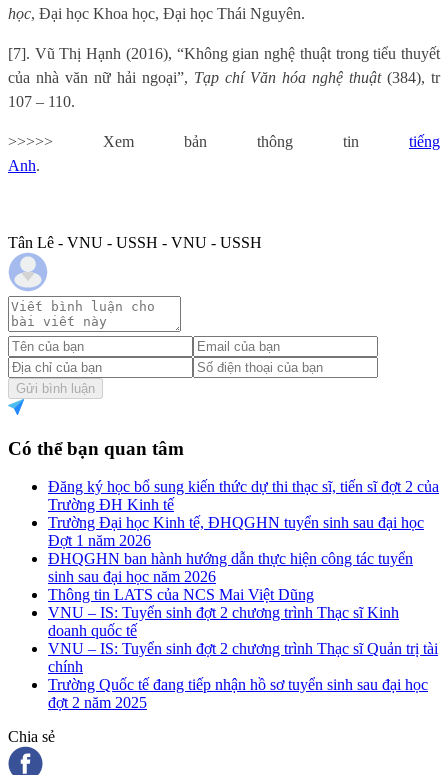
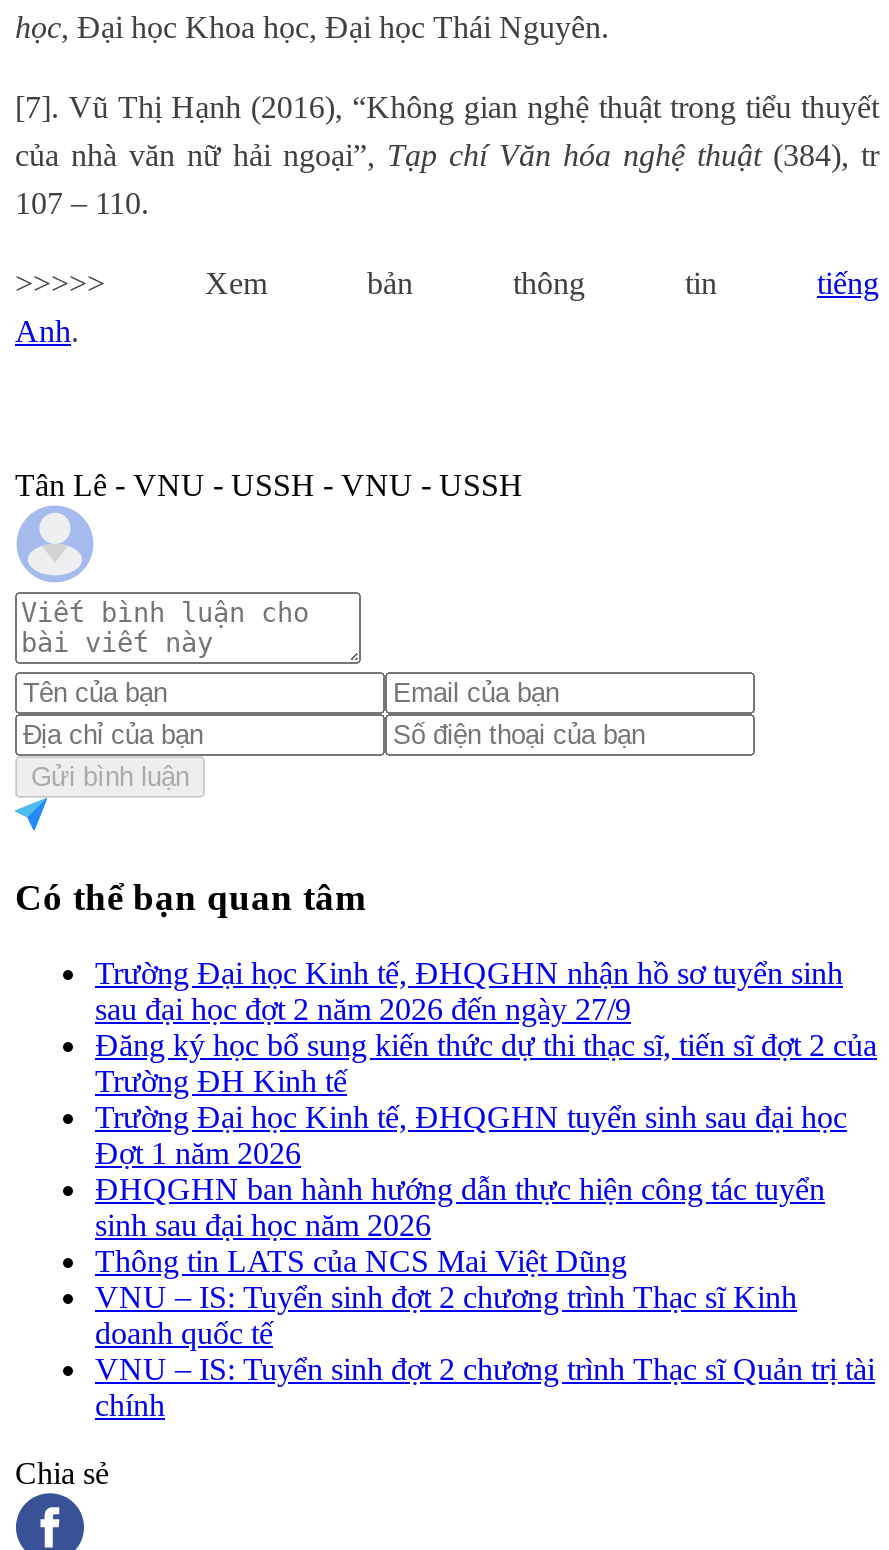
none -> [95,956,843,1026] Trường Đại học Kinh tế, ĐHQGHN nhận hồ sơ tuyển sinh | sau đại học đợt 2 năm 2026 đến ngày 27/9
moved [48,478,439,675] -> [95,1028,877,1422]: Đăng ký học bổ sung kiến thức dự thi thạc sĩ, tiến sĩ đợt 2 của | Trường ĐH Kinh tế | Trường Đại học Kinh tế, ĐHQGHN tuyển sinh sau đại học | ... | VNU – IS: Tuyển sinh đợt 2 chương trình Thạc sĩ Quản trị tài | chính
[48,676,428,711] Trường Quốc tế đang tiếp nhận hồ sơ tuyển sinh sau đại học | đợt 2 năm 2025 -> none

